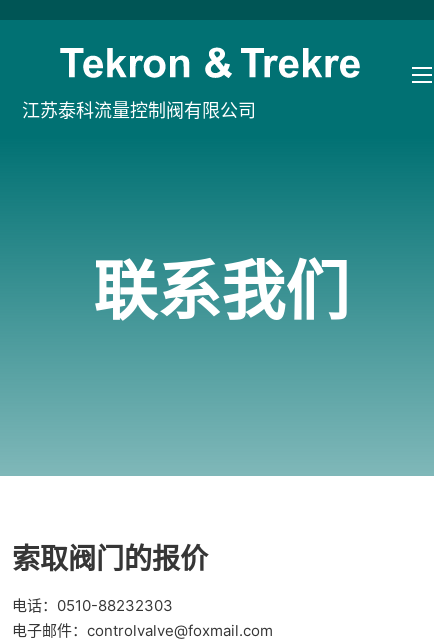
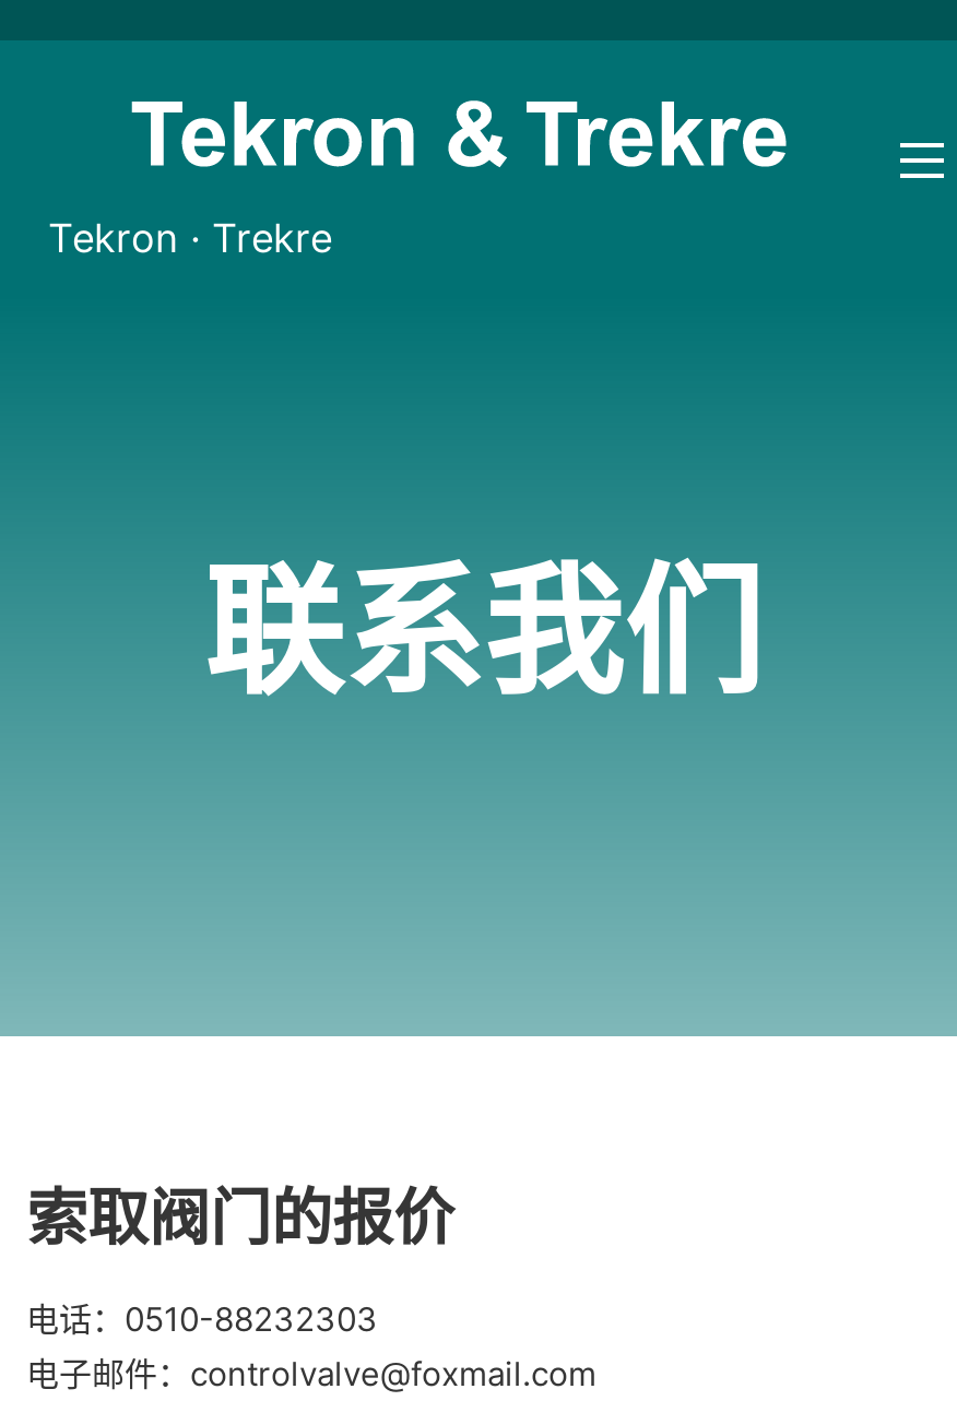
[22,100,256,121] 江苏泰科流量控制阀有限公司 -> [48,215,332,261] Tekron · Trekre

